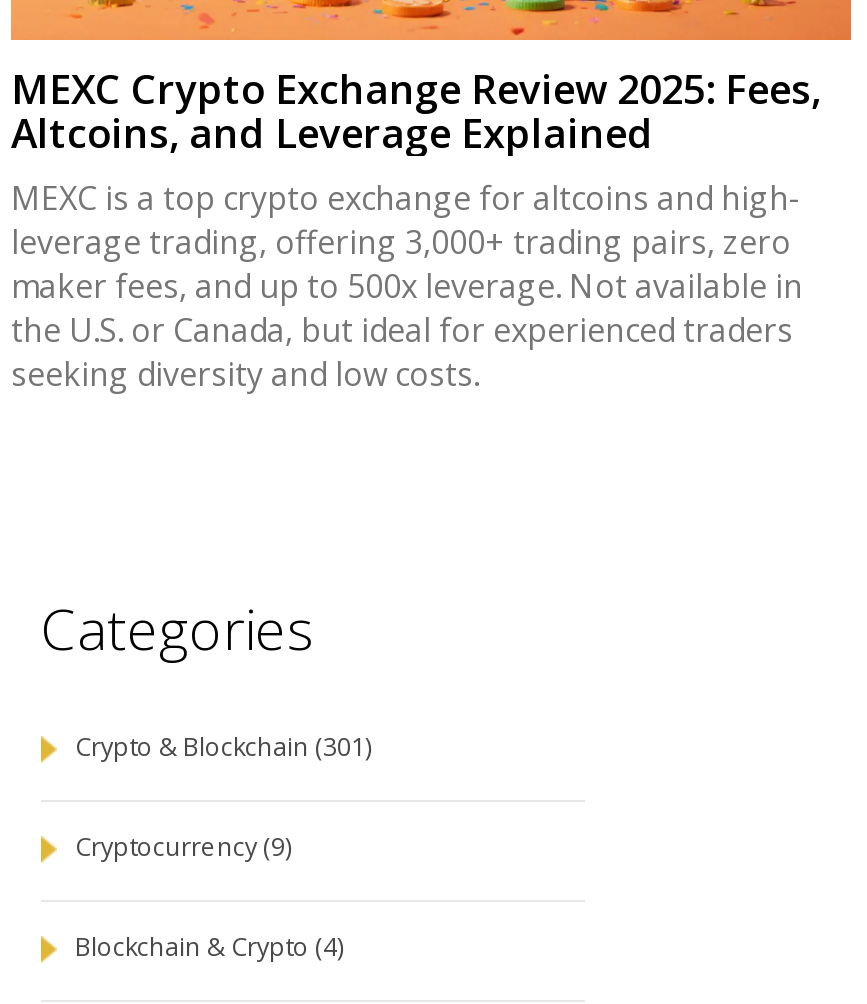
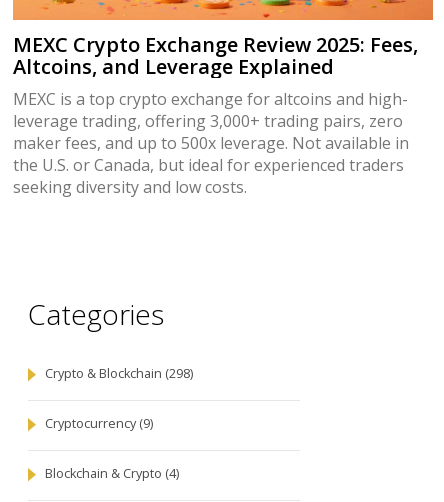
[75,729,371,763] Crypto & Blockchain (301) -> [45,365,193,382] Crypto & Blockchain (298)

